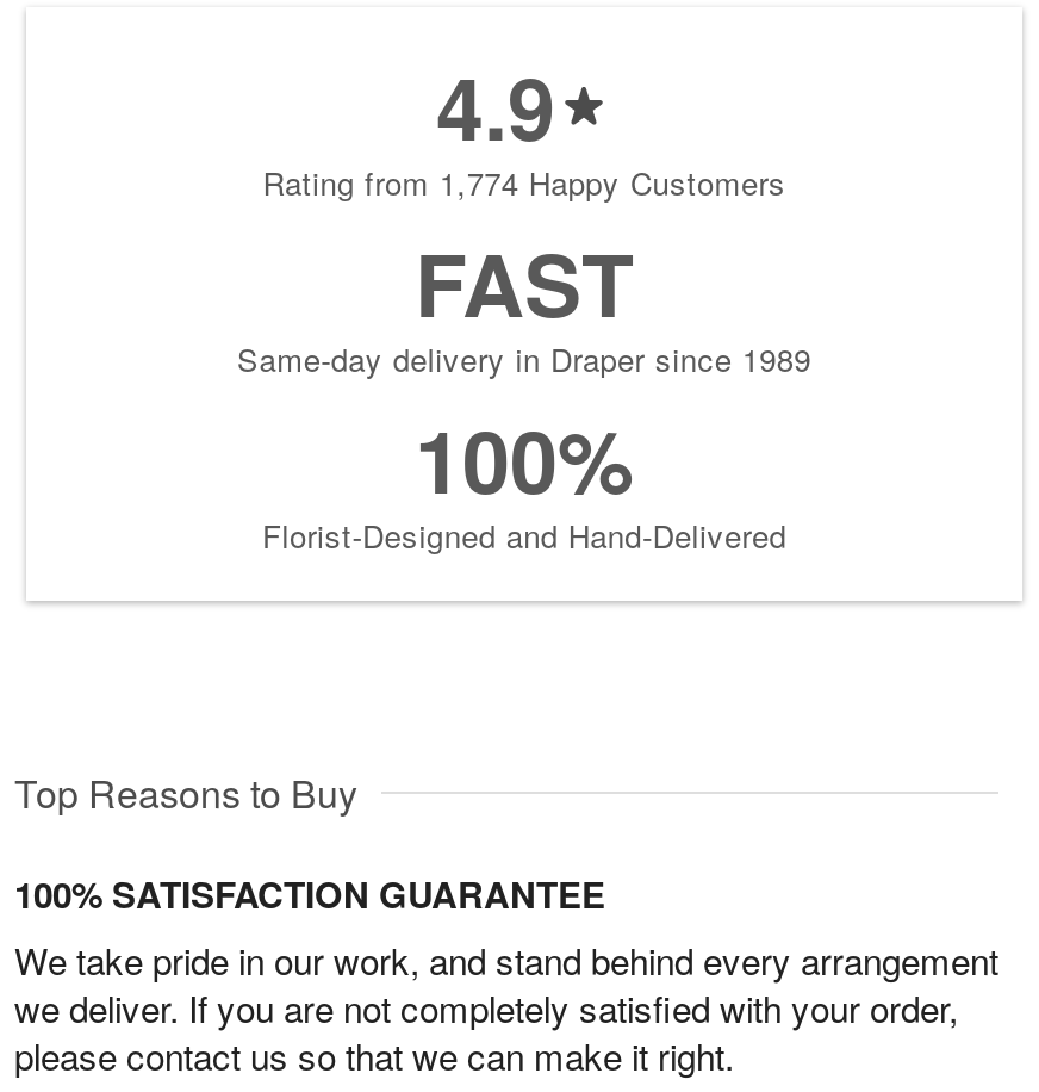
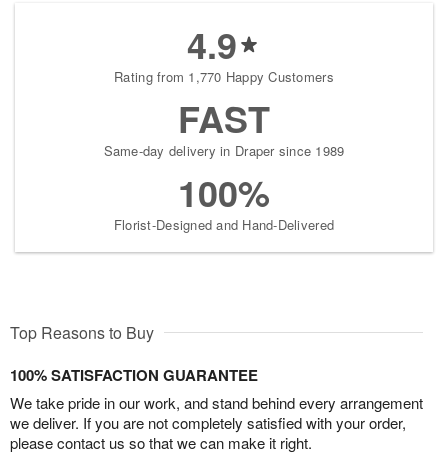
[263,161,786,206] Rating from 1,774 Happy Customers -> [114,67,334,86] Rating from 1,770 Happy Customers

